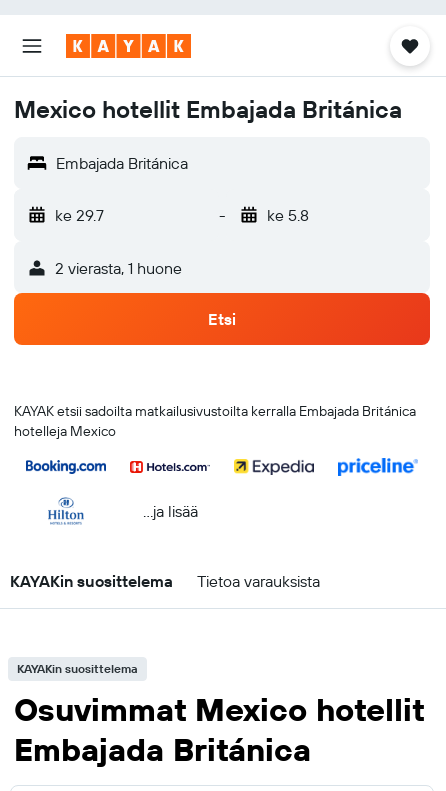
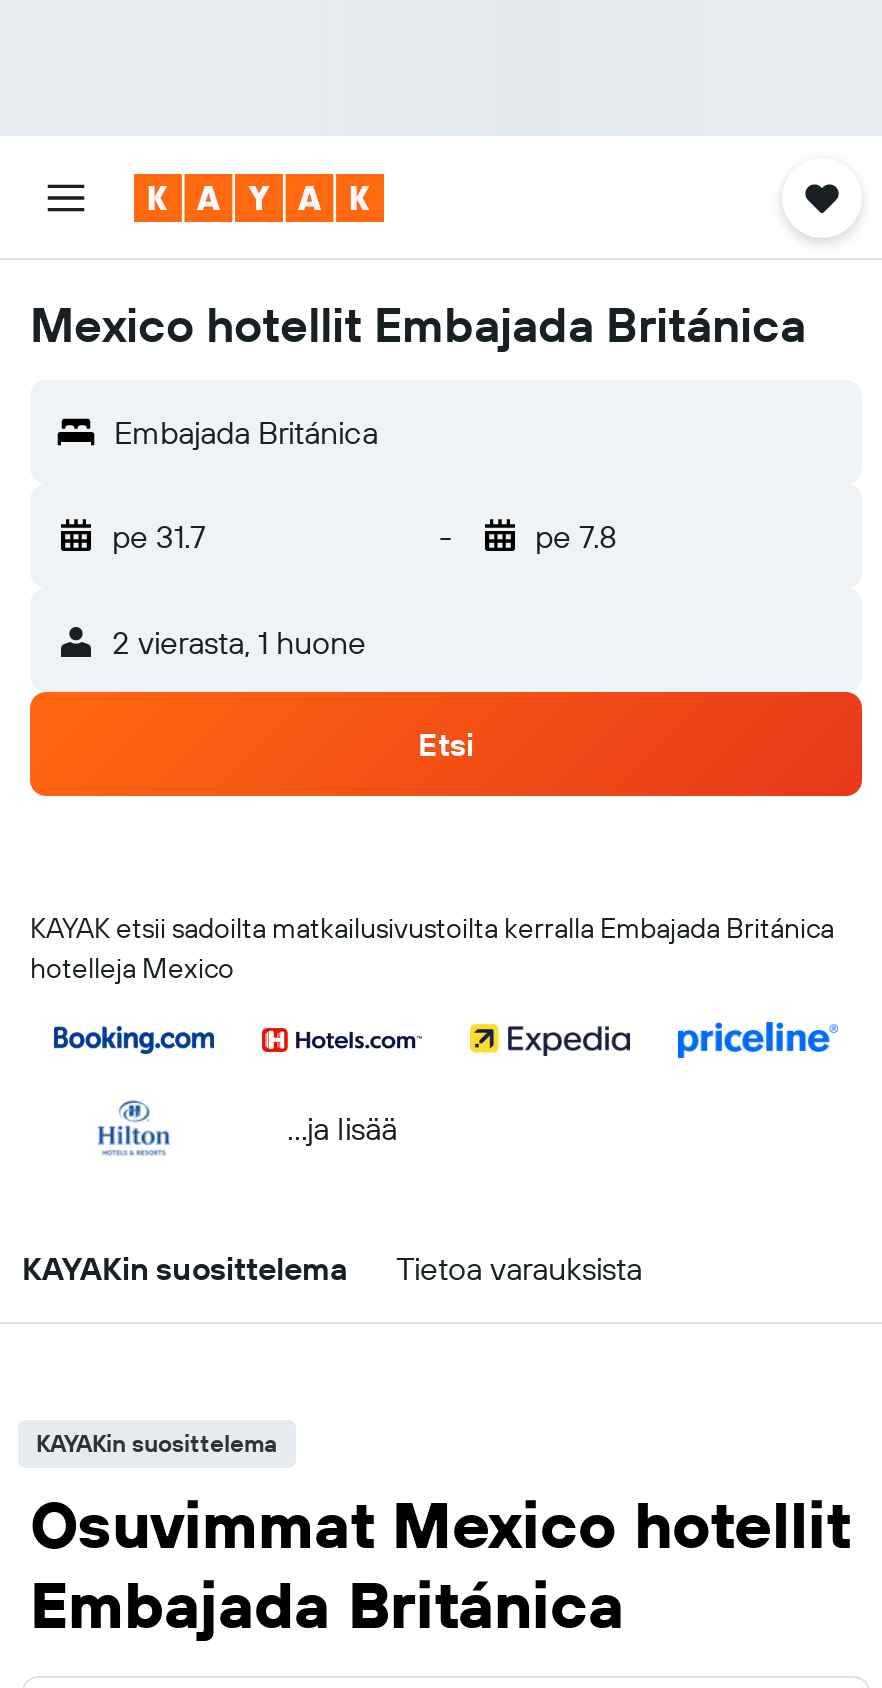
[55,205,104,225] ke 29.7 -> [112,516,206,556] pe 31.7
[266,205,308,225] ke 5.8 -> [535,516,617,556] pe 7.8

